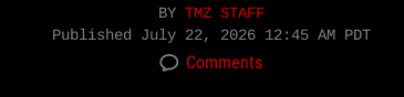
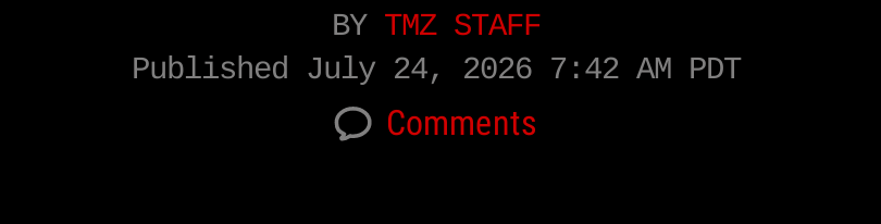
[52,27,371,45] Published July 22, 2026 12:45 AM PDT -> [132,53,741,88] Published July 24, 2026 7:42 AM PDT

